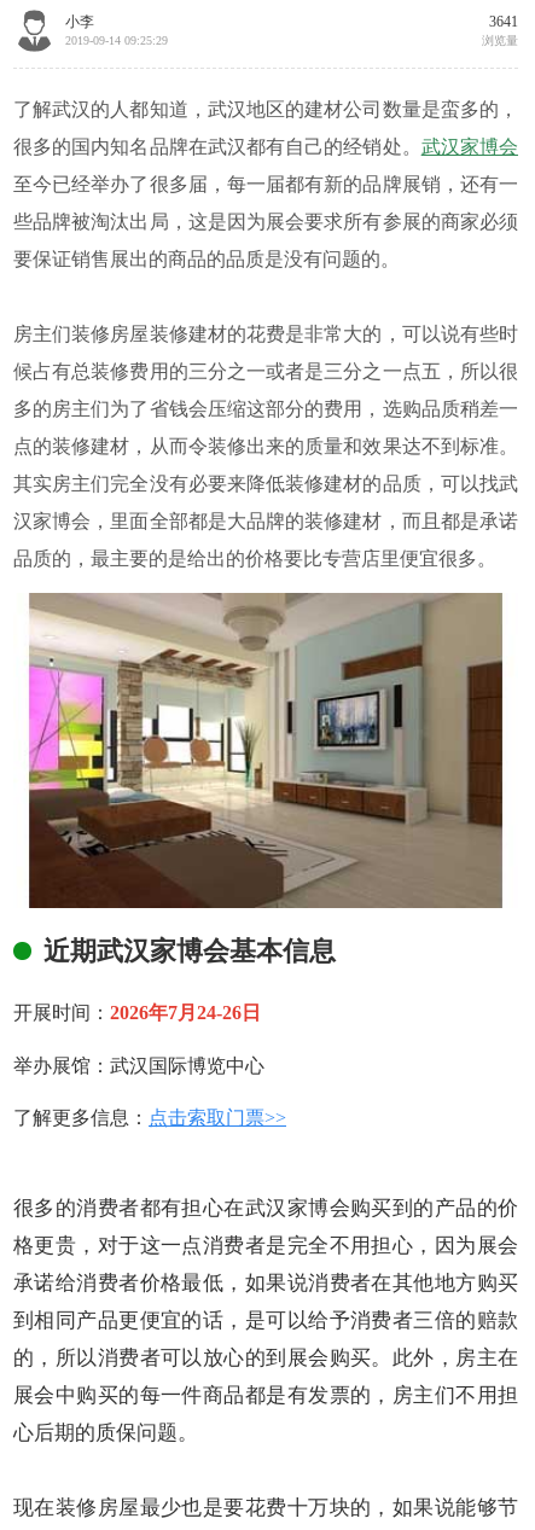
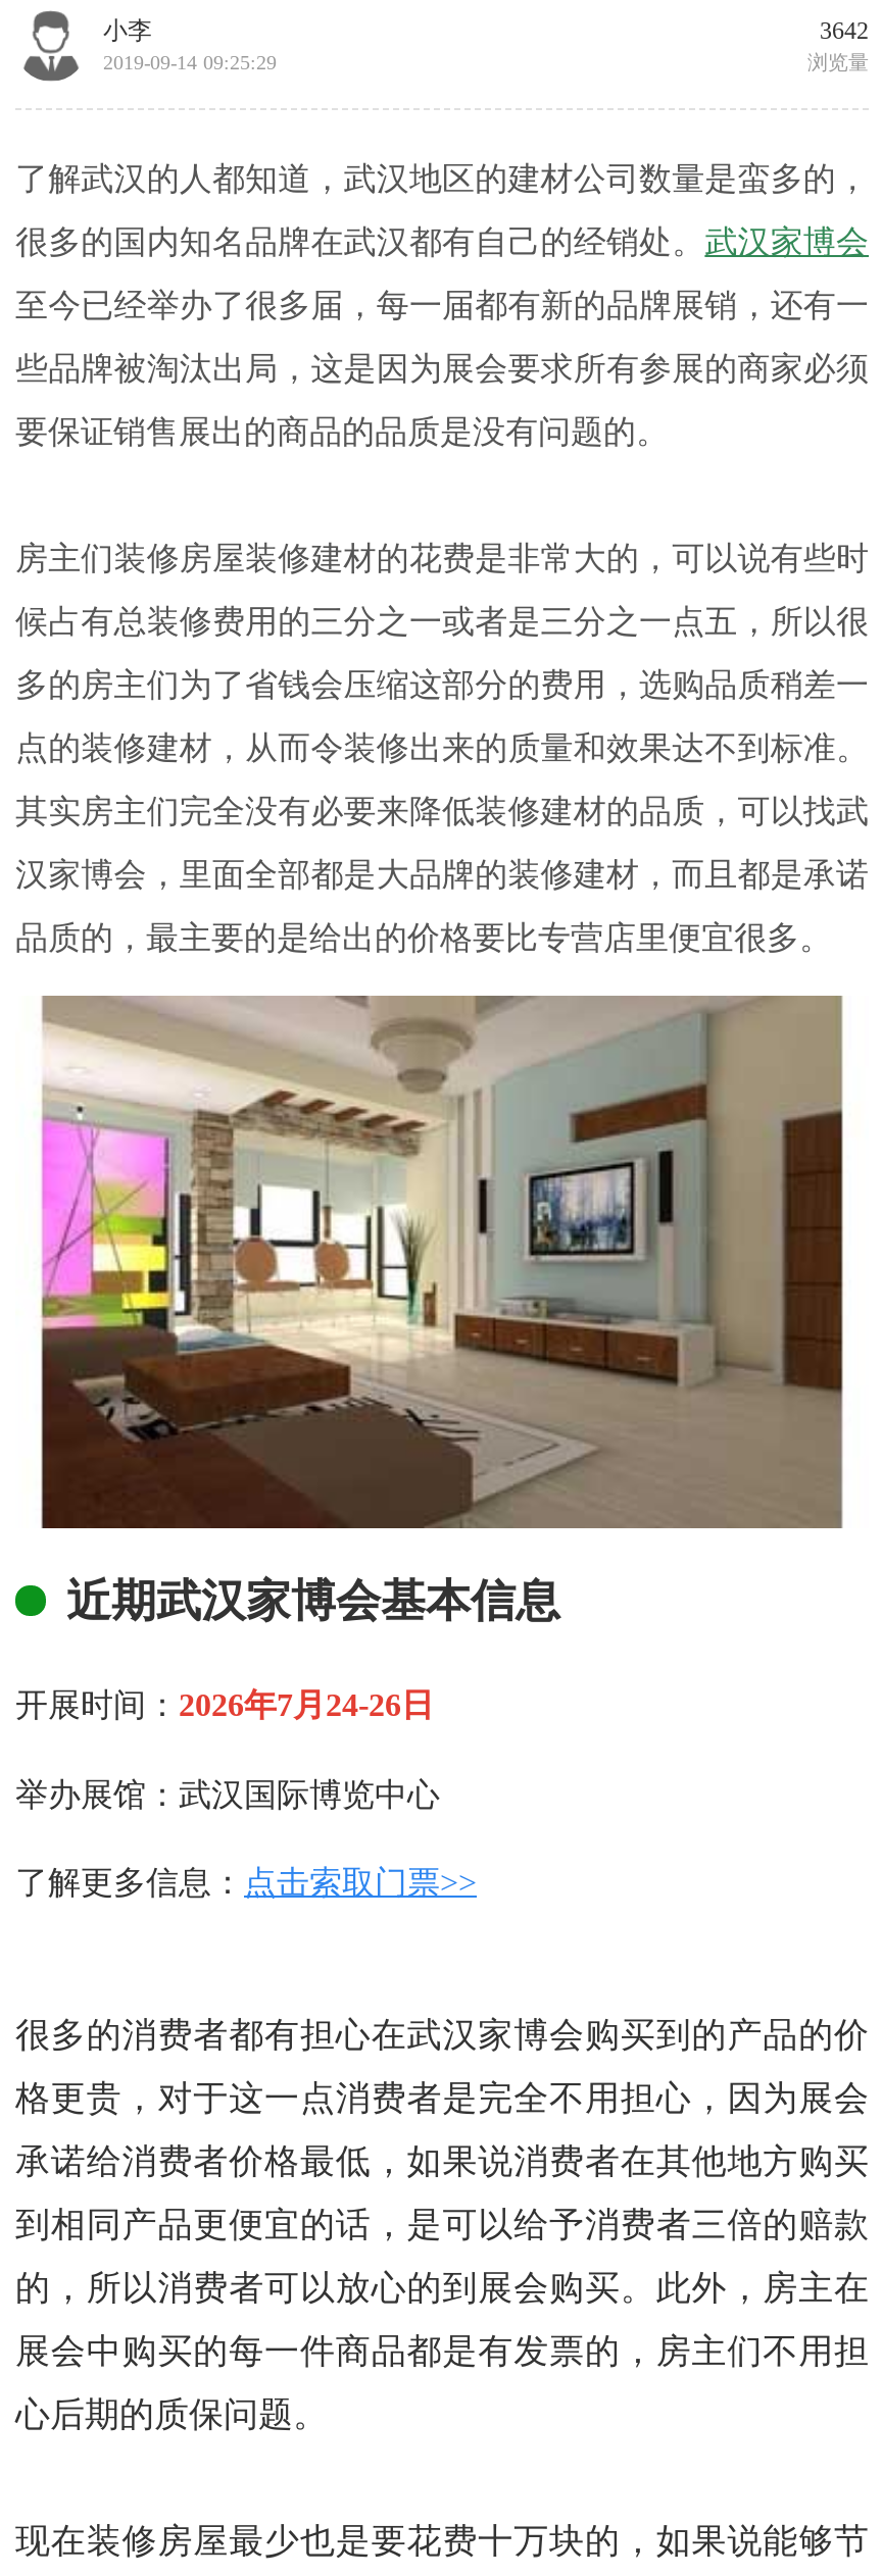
[489,13,518,30] 3641 -> [820,16,869,45] 3642

